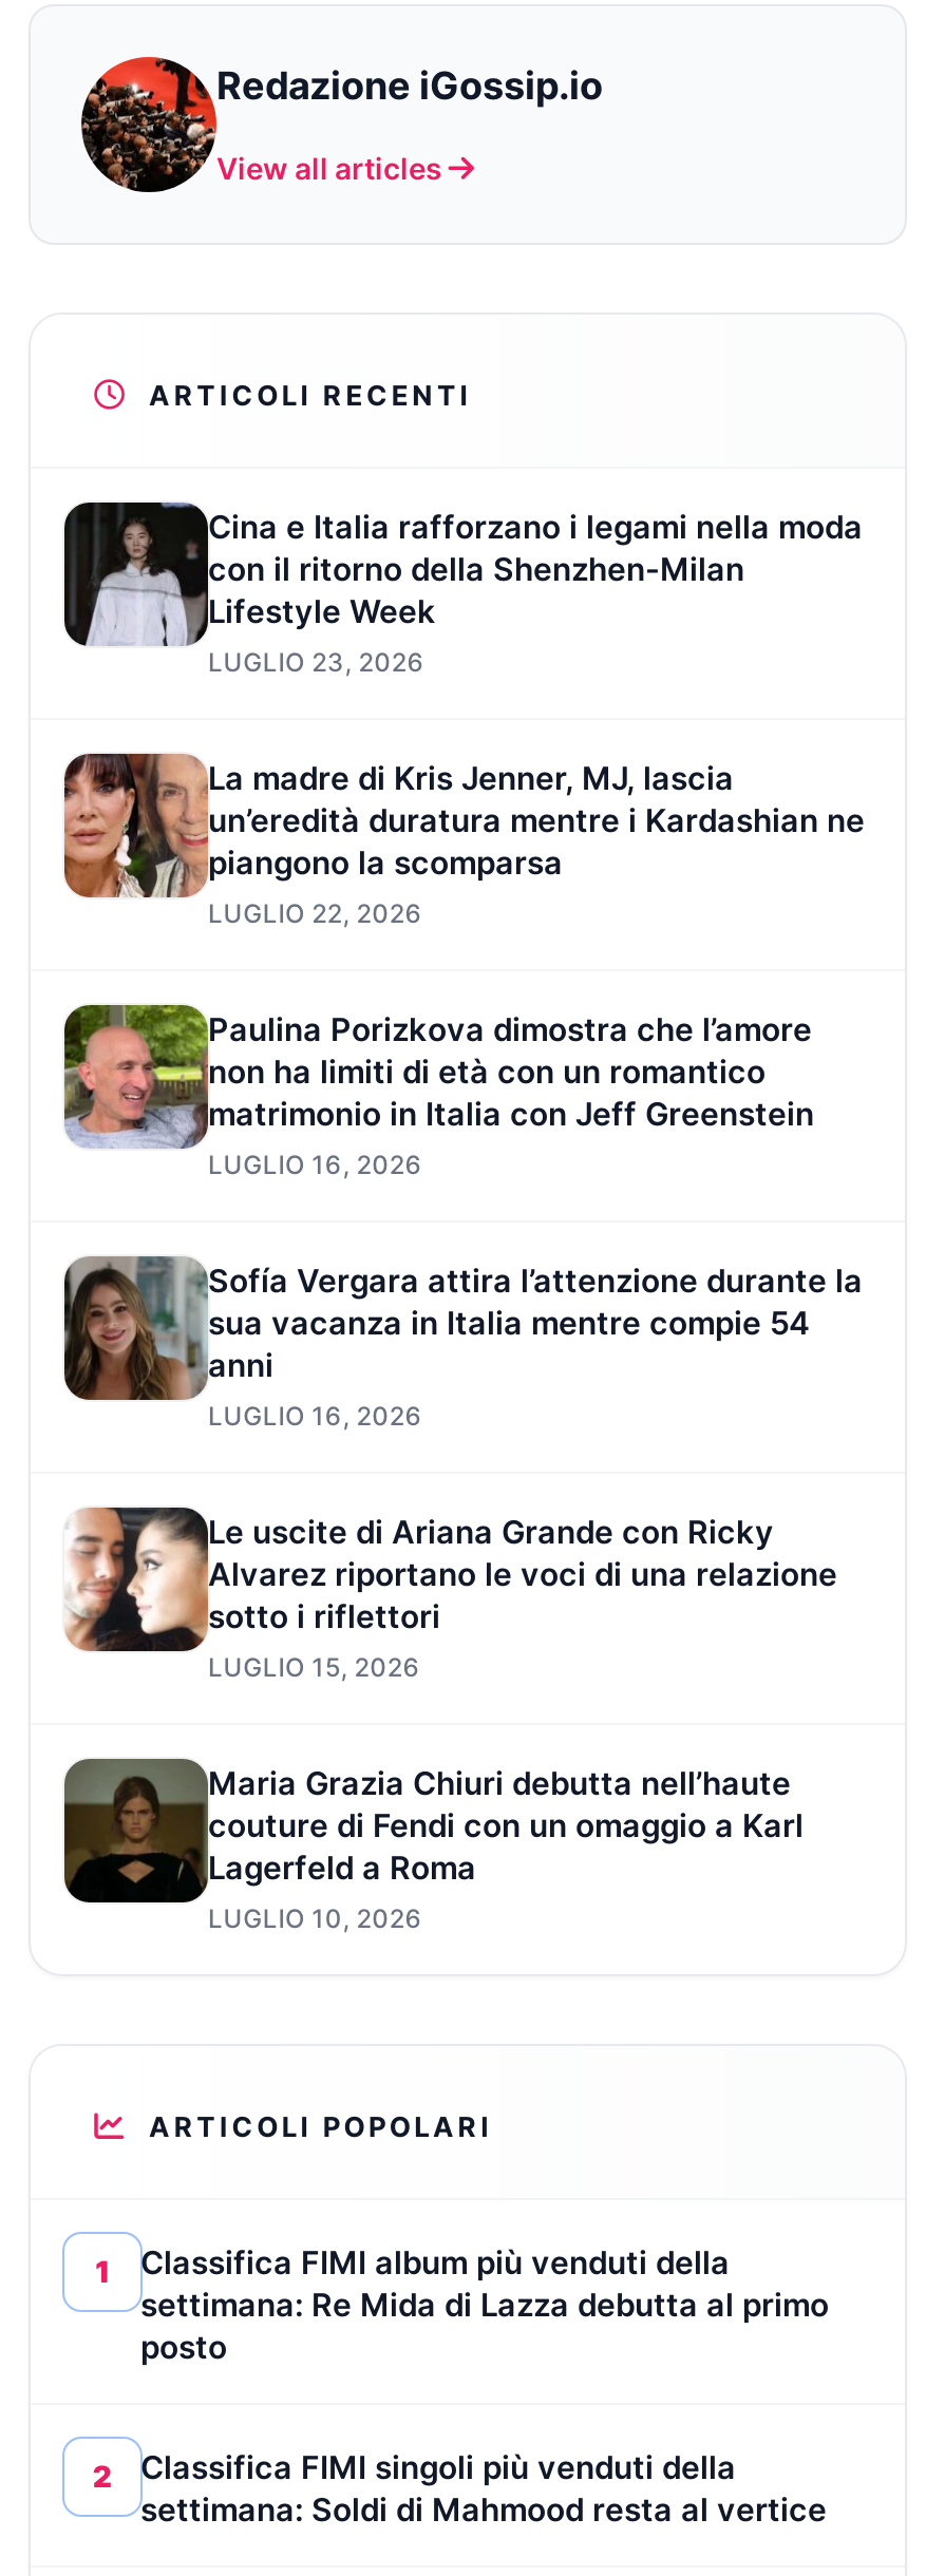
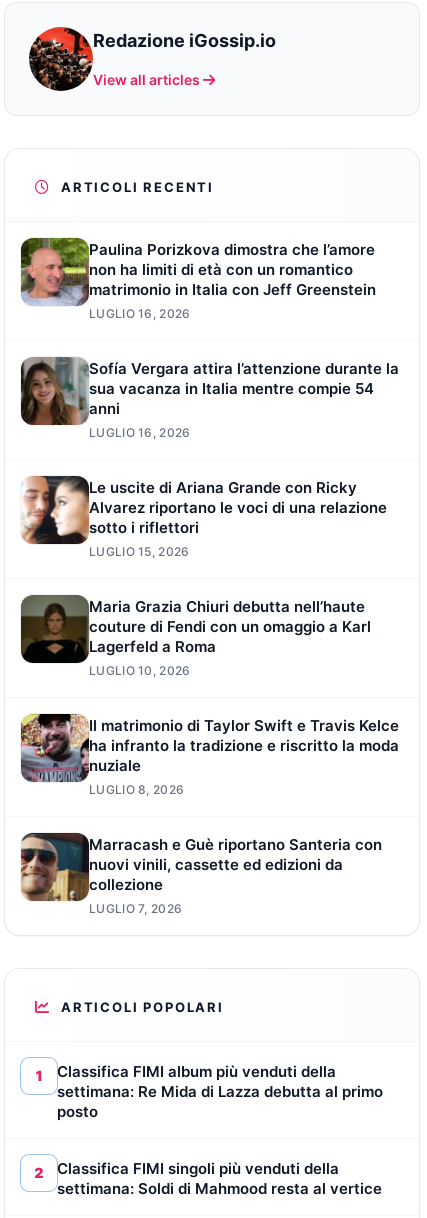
[62,500,865,929] [image] | Cina e Italia rafforzano i legami nella moda | con il ritorno della Shenzhen-Milan | Lifestyle Week | LUGLIO 23, 2026 | La madre di Kris Jenner, MJ, lascia | un’eredità duratura mentre i Kardashian ne | piangono la scomparsa | LUGLIO 22, 2026 -> none
[62,754,178,897] [image] -> none
moved [60,1001,863,1934] -> [19,236,399,678]: [image] | Paulina Porizkova dimostra che l’amore | non ha limiti di età con un romantico | ... | Lagerfeld a Roma | LUGLIO 10, 2026
none -> [20,713,399,916] [image] | Il matrimonio di Taylor Swift e Travis Kelce | ha infranto la tradizione e riscritto la moda | nuziale | LUGLIO 8, 2026 | Marracash e Guè riportano Santeria con | nuovi vinili, cassette ed edizioni da | collezione | LUGLIO 7, 2026
none -> [20,834,75,902] [image]

